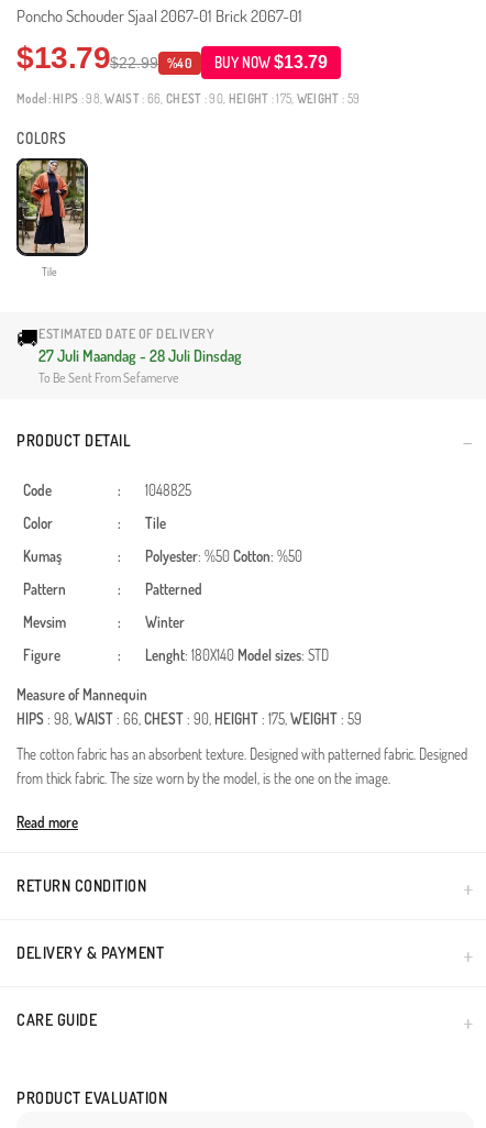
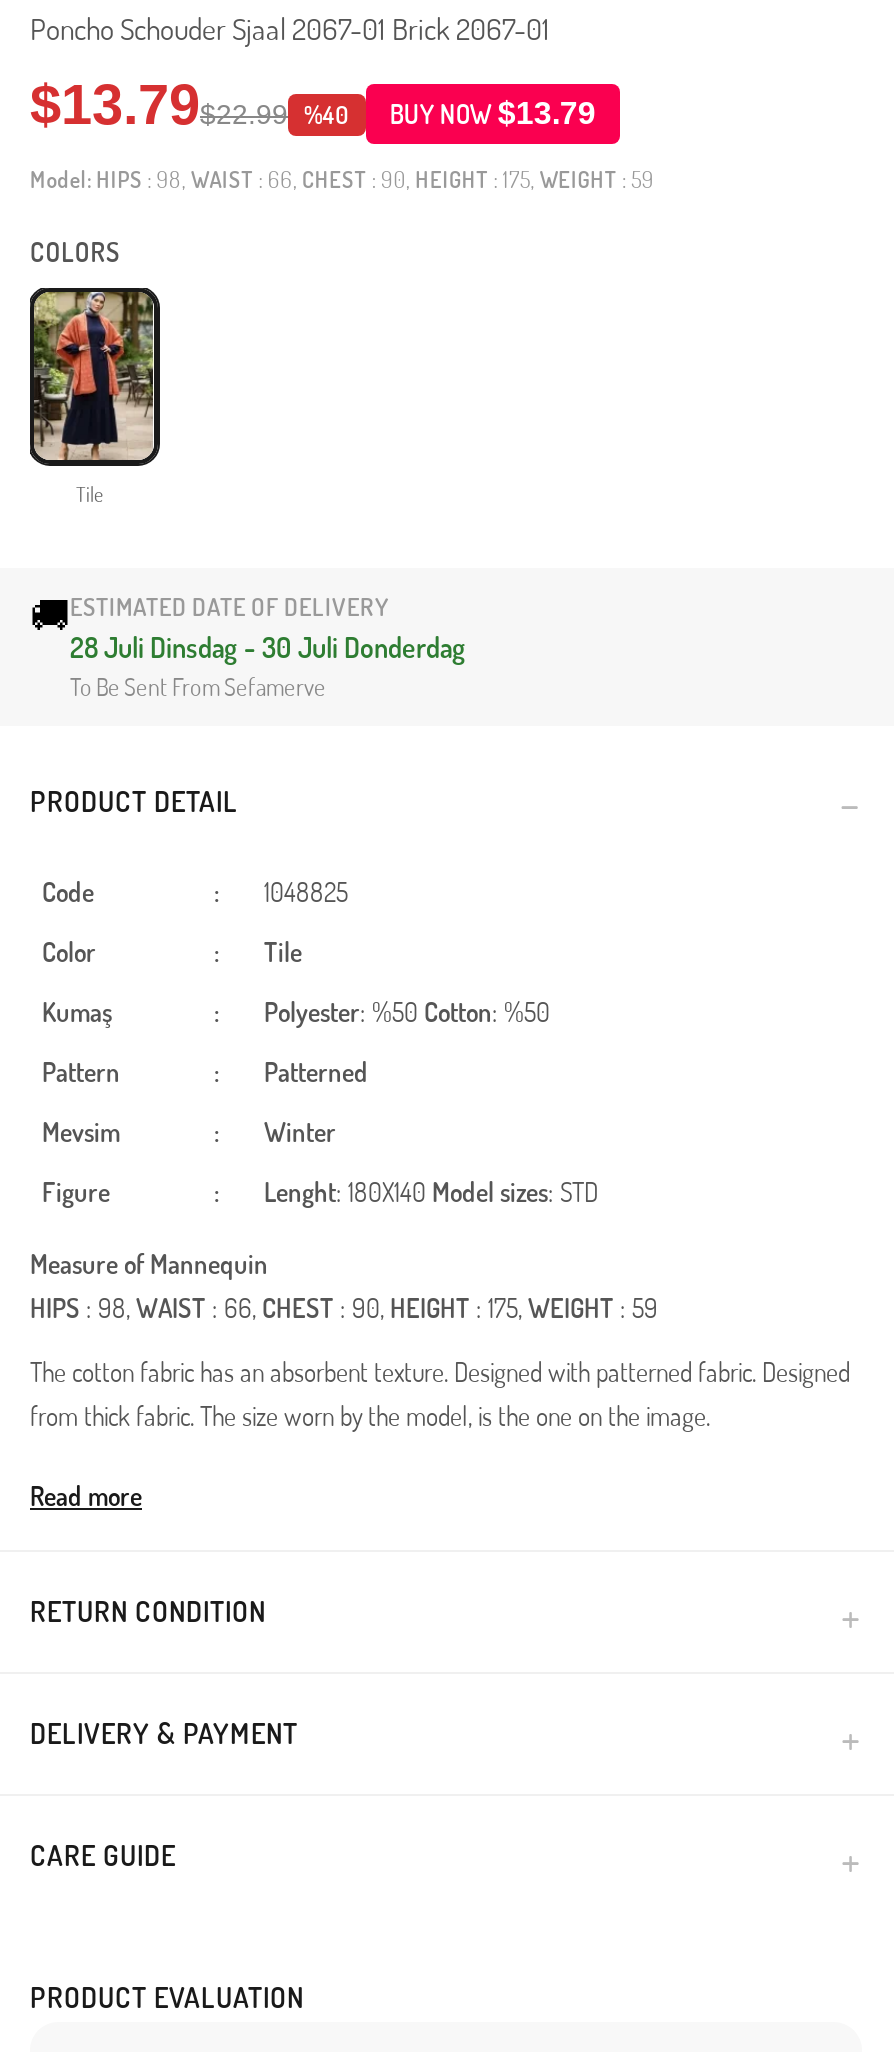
[38,347,242,365] 27 Juli Maandag - 28 Juli Dinsdag -> [70,631,466,665] 28 Juli Dinsdag - 30 Juli Donderdag

